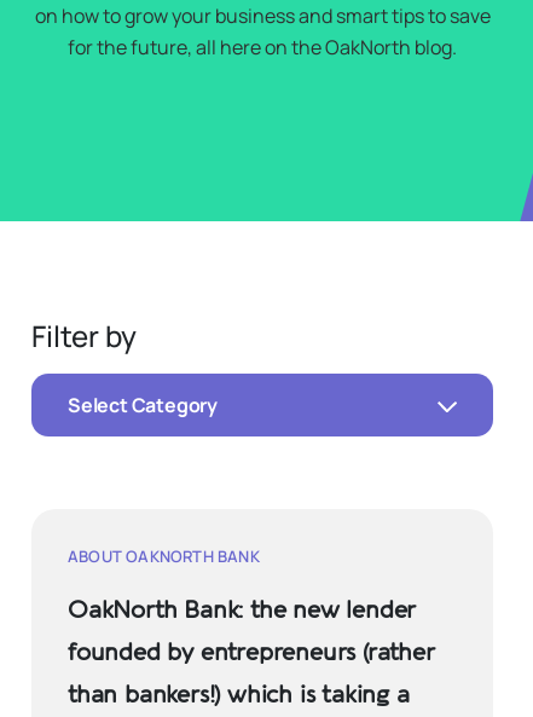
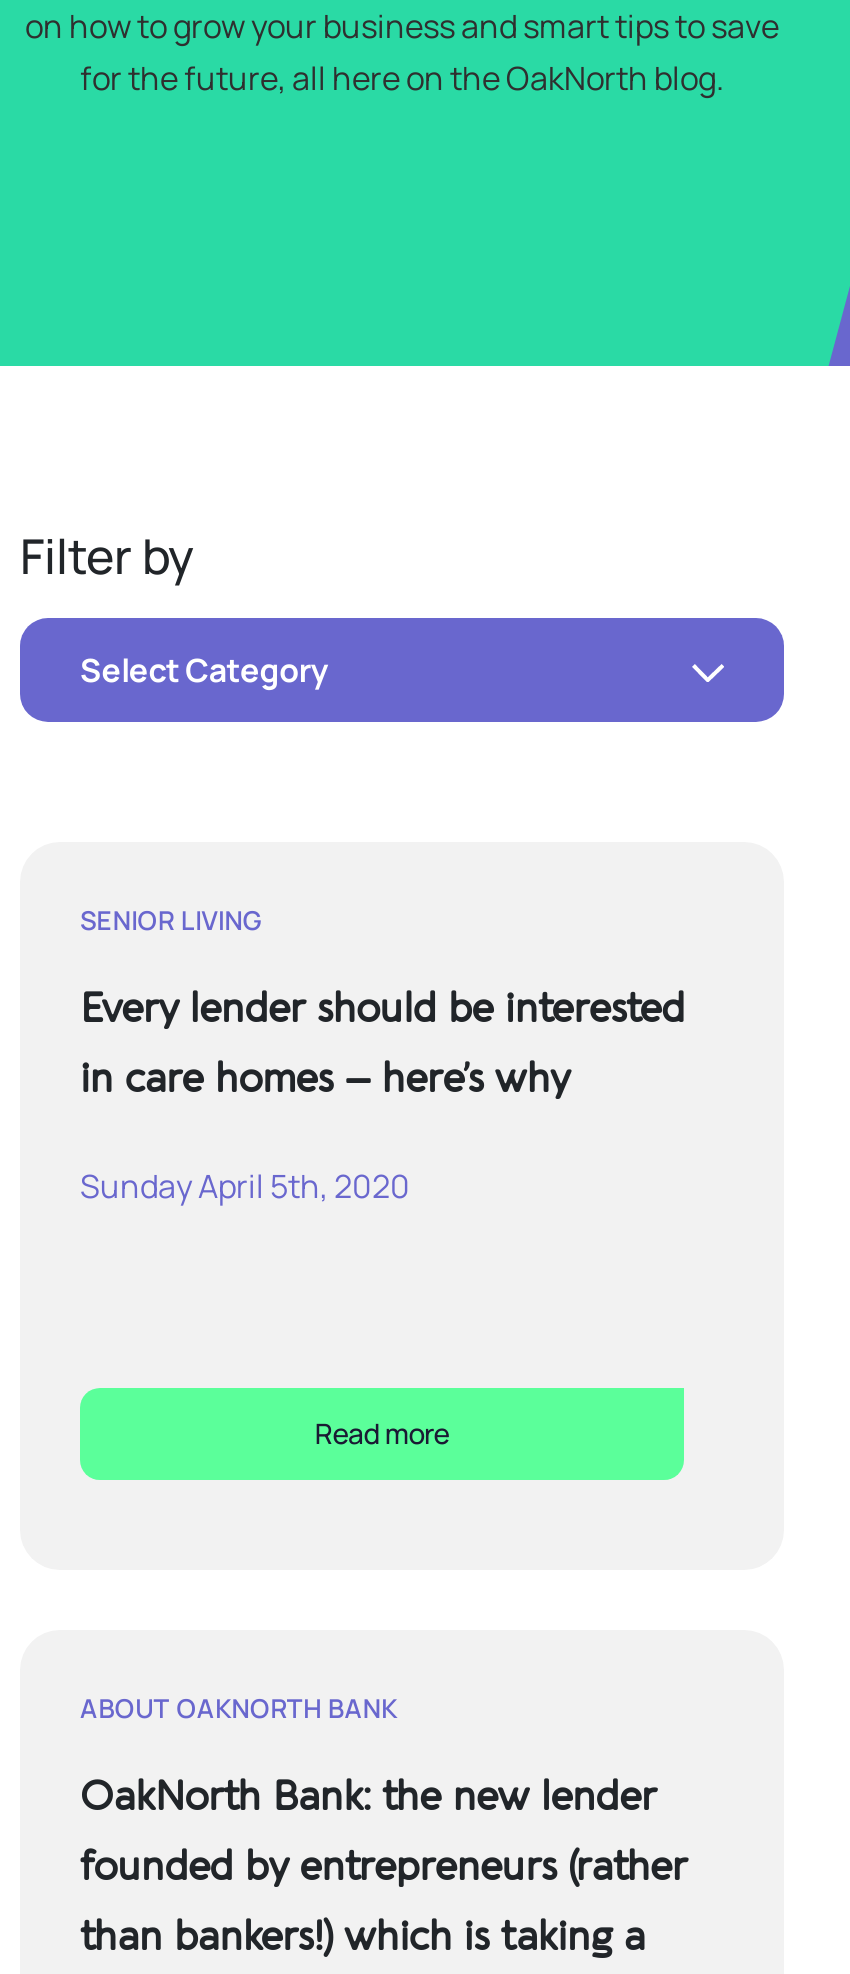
none -> [80,902,685,1208] SENIOR LIVING | Every lender should be interested | in care homes – here’s why | Sunday April 5th, 2020
none -> [315,1414,449,1452] Read more

